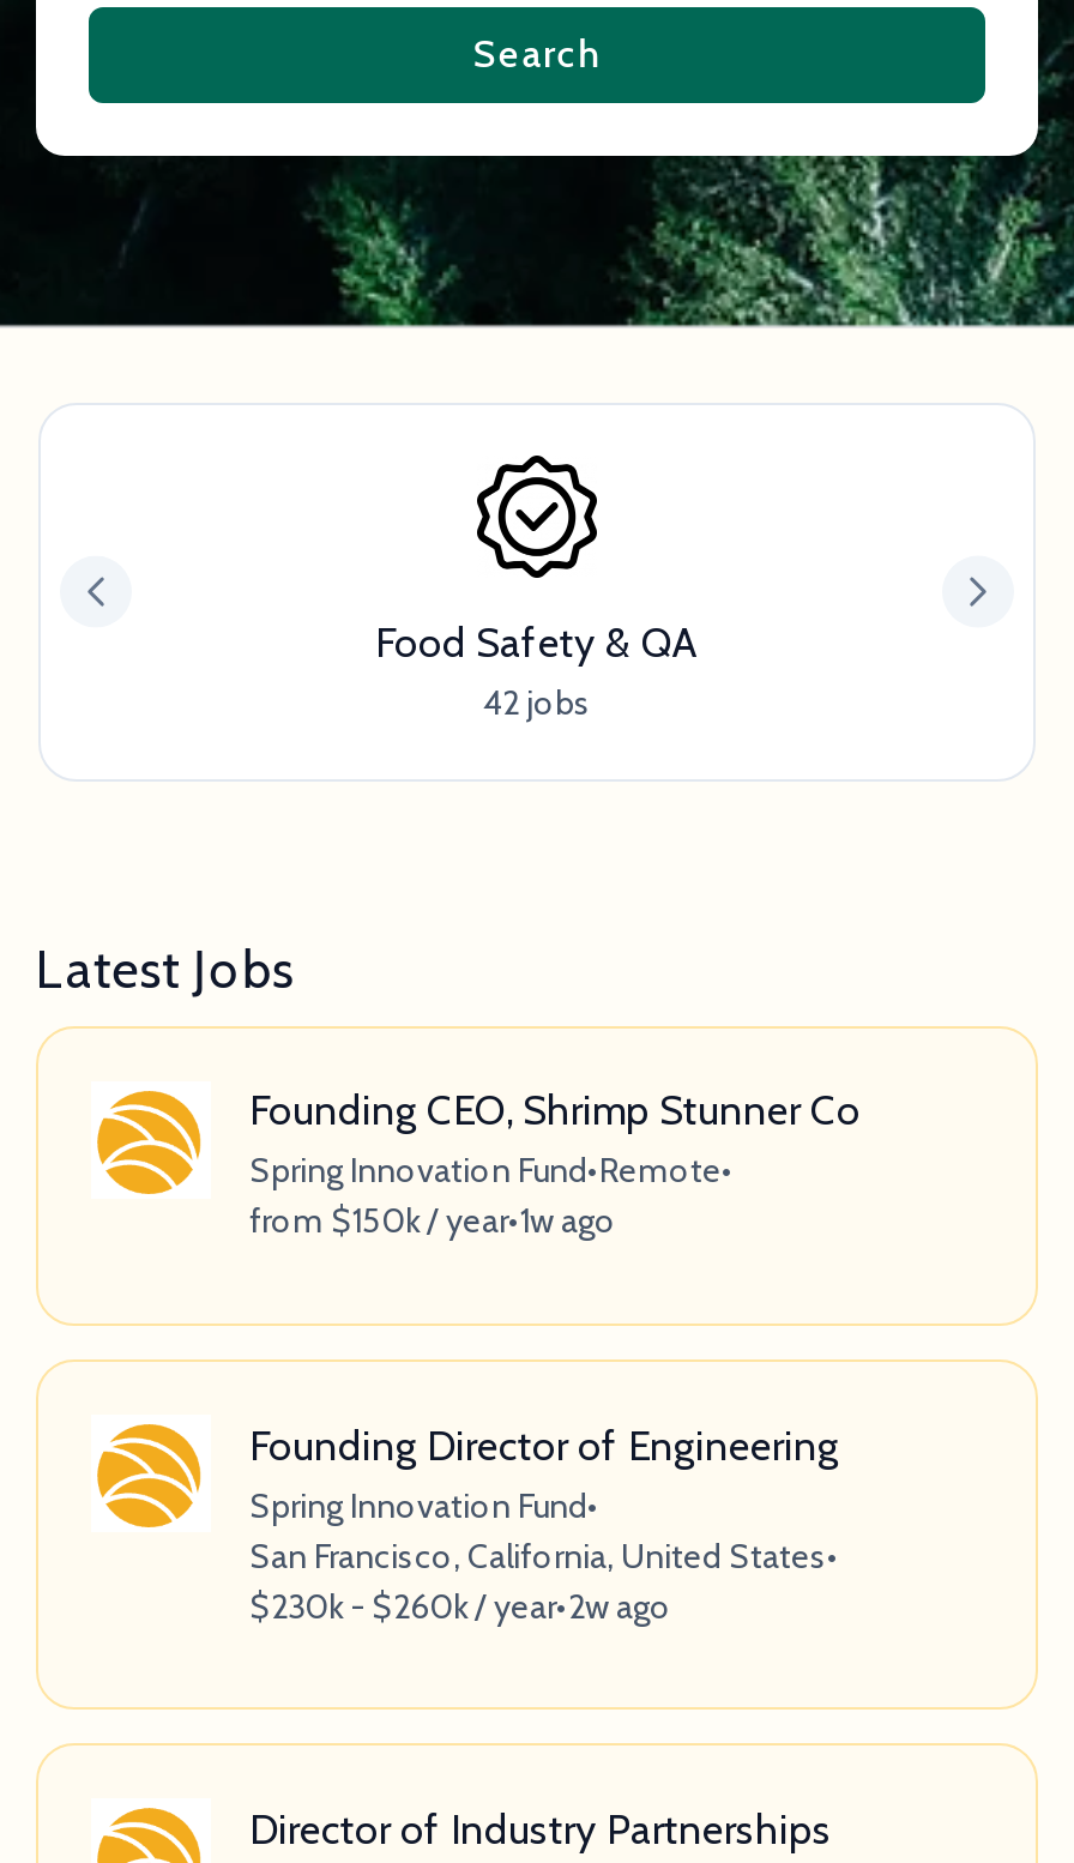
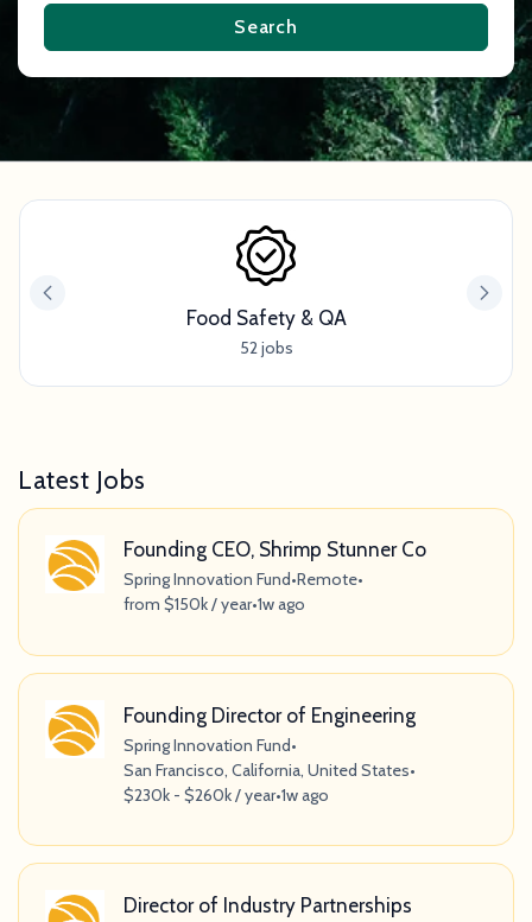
[483,680,591,723] 42 jobs -> [239,337,293,358] 52 jobs
[249,1584,671,1627] $230k - $260k / year•2w ago -> [123,784,329,805] $230k - $260k / year•1w ago

